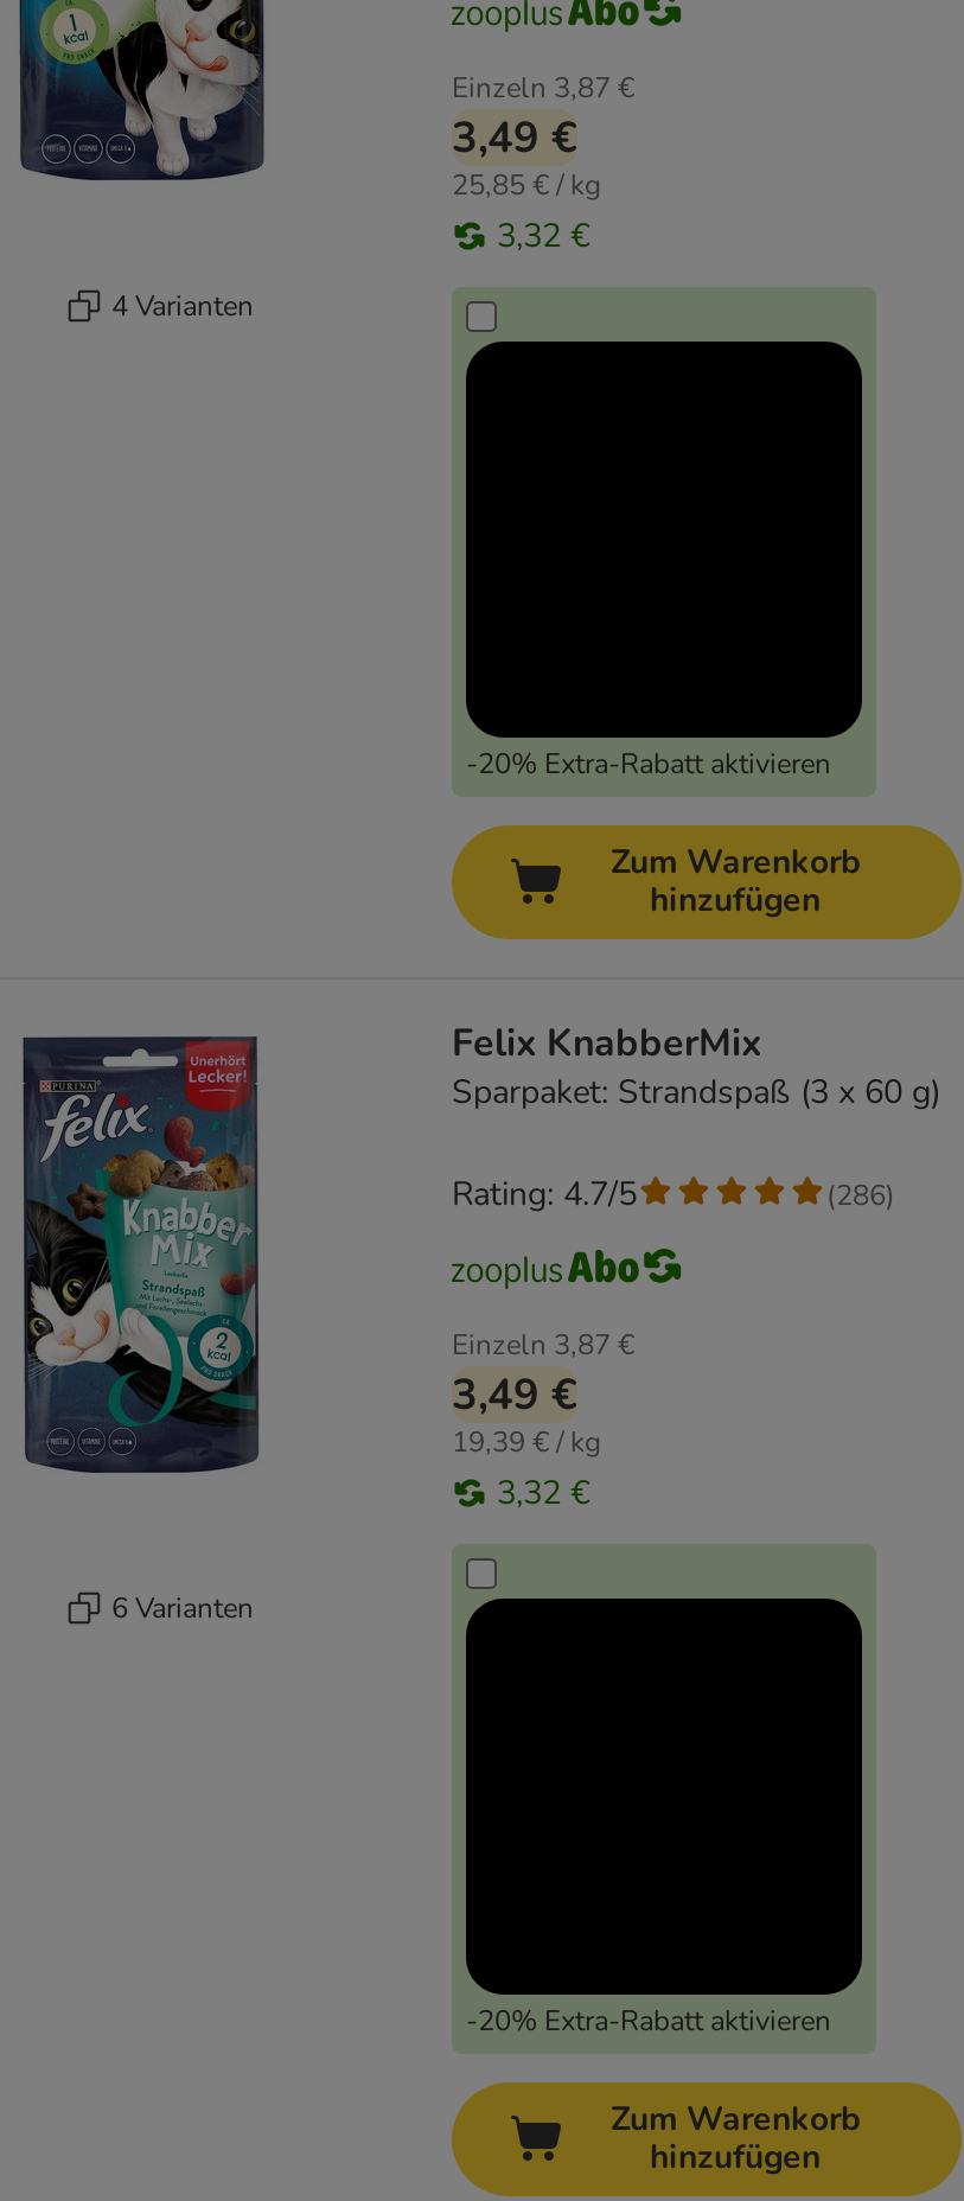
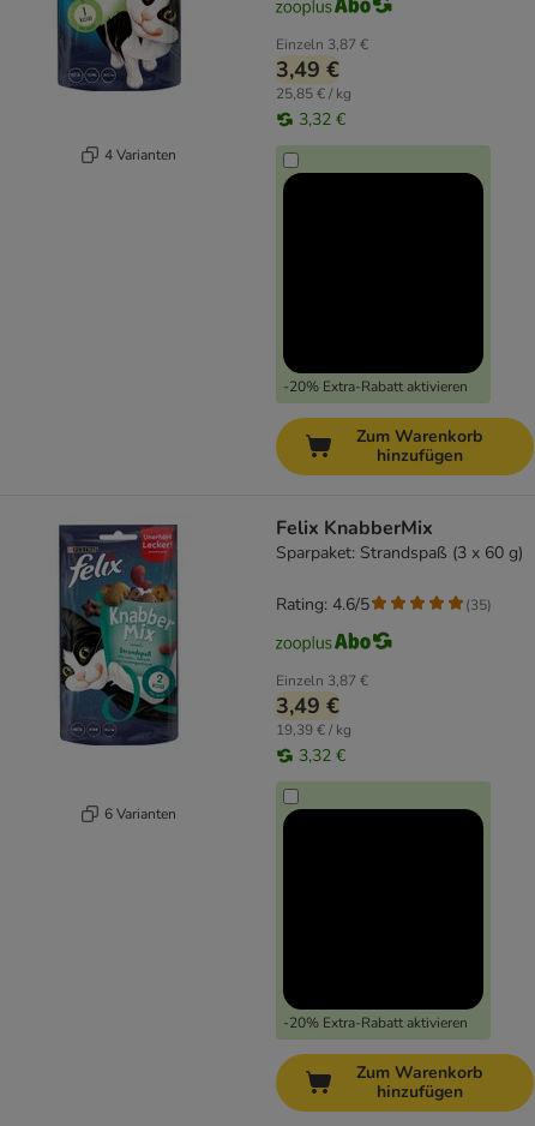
[452,1172,637,1217] Rating: 4.7/5 -> [276,593,369,616] Rating: 4.6/5
[826,1175,895,1213] (286) -> [465,595,492,614] (35)

